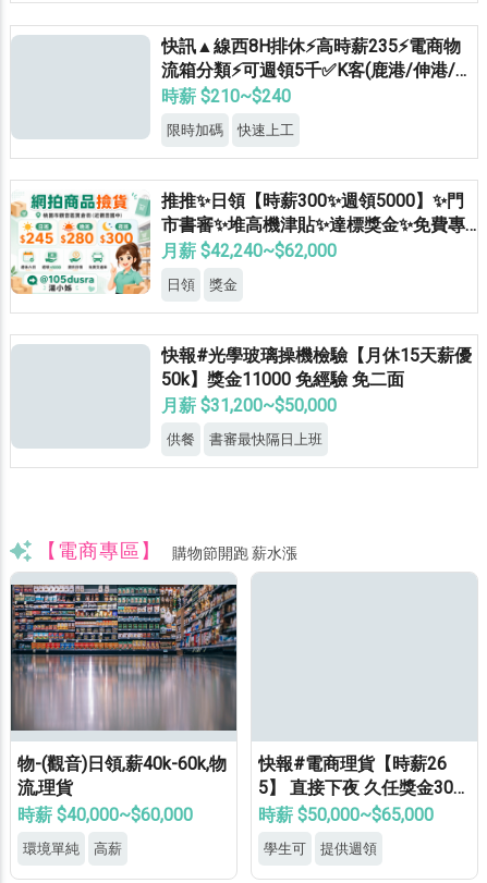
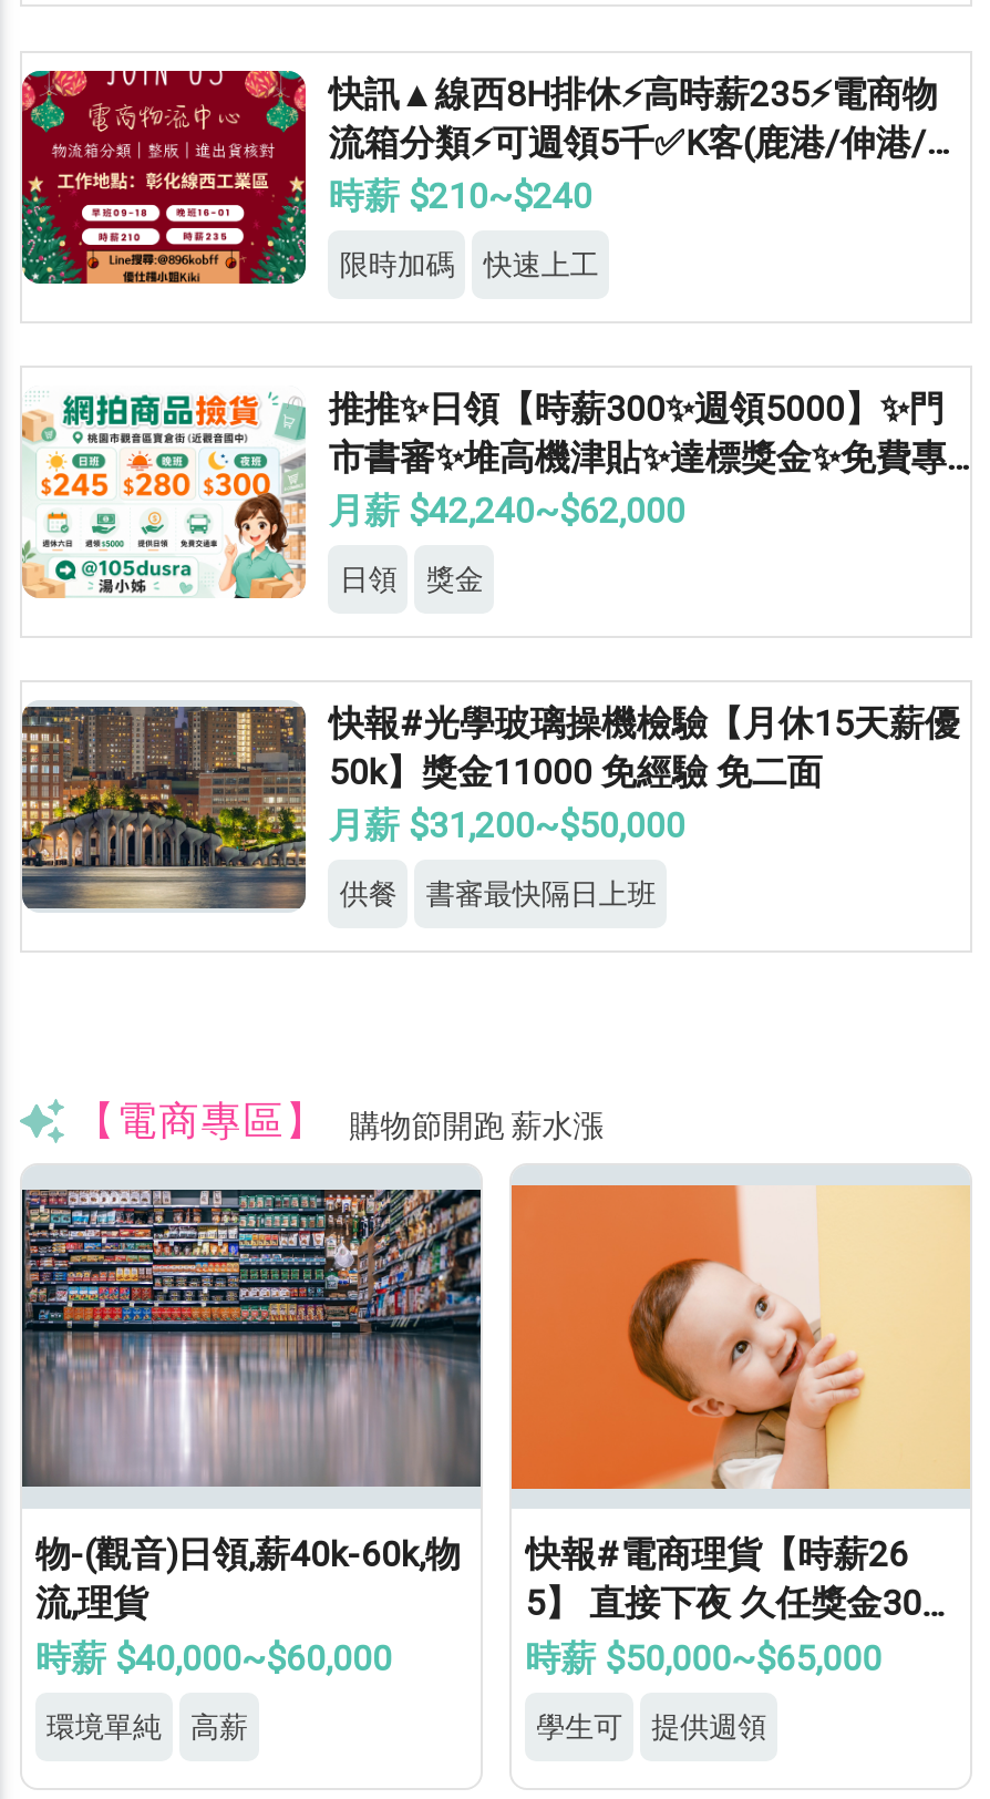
none -> [20,69,308,286] [image]
none -> [20,705,308,911] [image]
none -> [509,1183,970,1491] [image]

